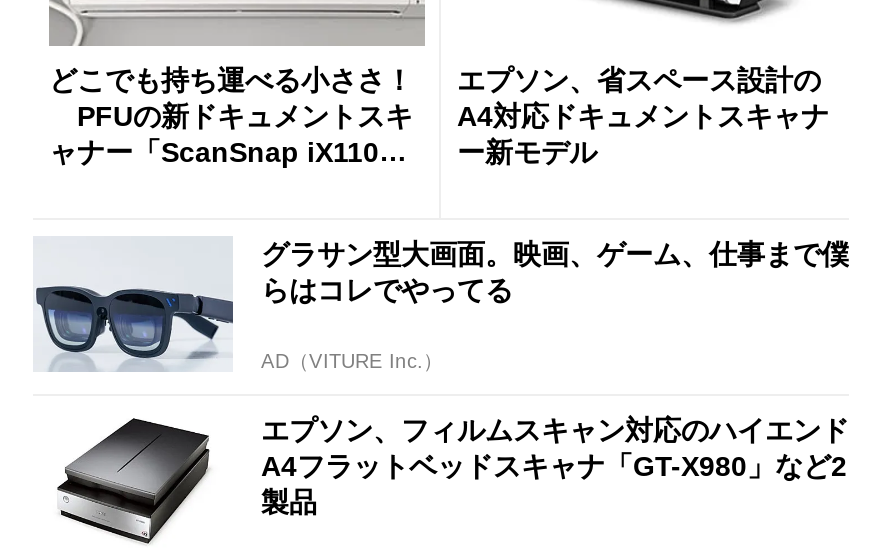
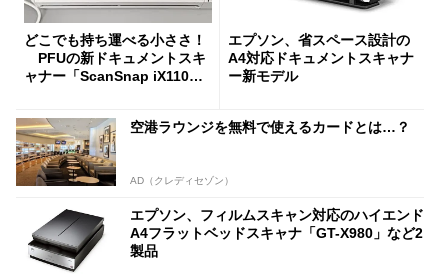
[33,236,849,372] [image] | グラサン型大画面。映画、ゲーム、仕事まで僕 | らはコレでやってる -> [15,118,410,187] [image] | 空港ラウンジを無料で使えるカードとは…？
[261,350,443,372] AD（VITURE Inc.） -> [130,175,234,186] AD（クレディセゾン）

